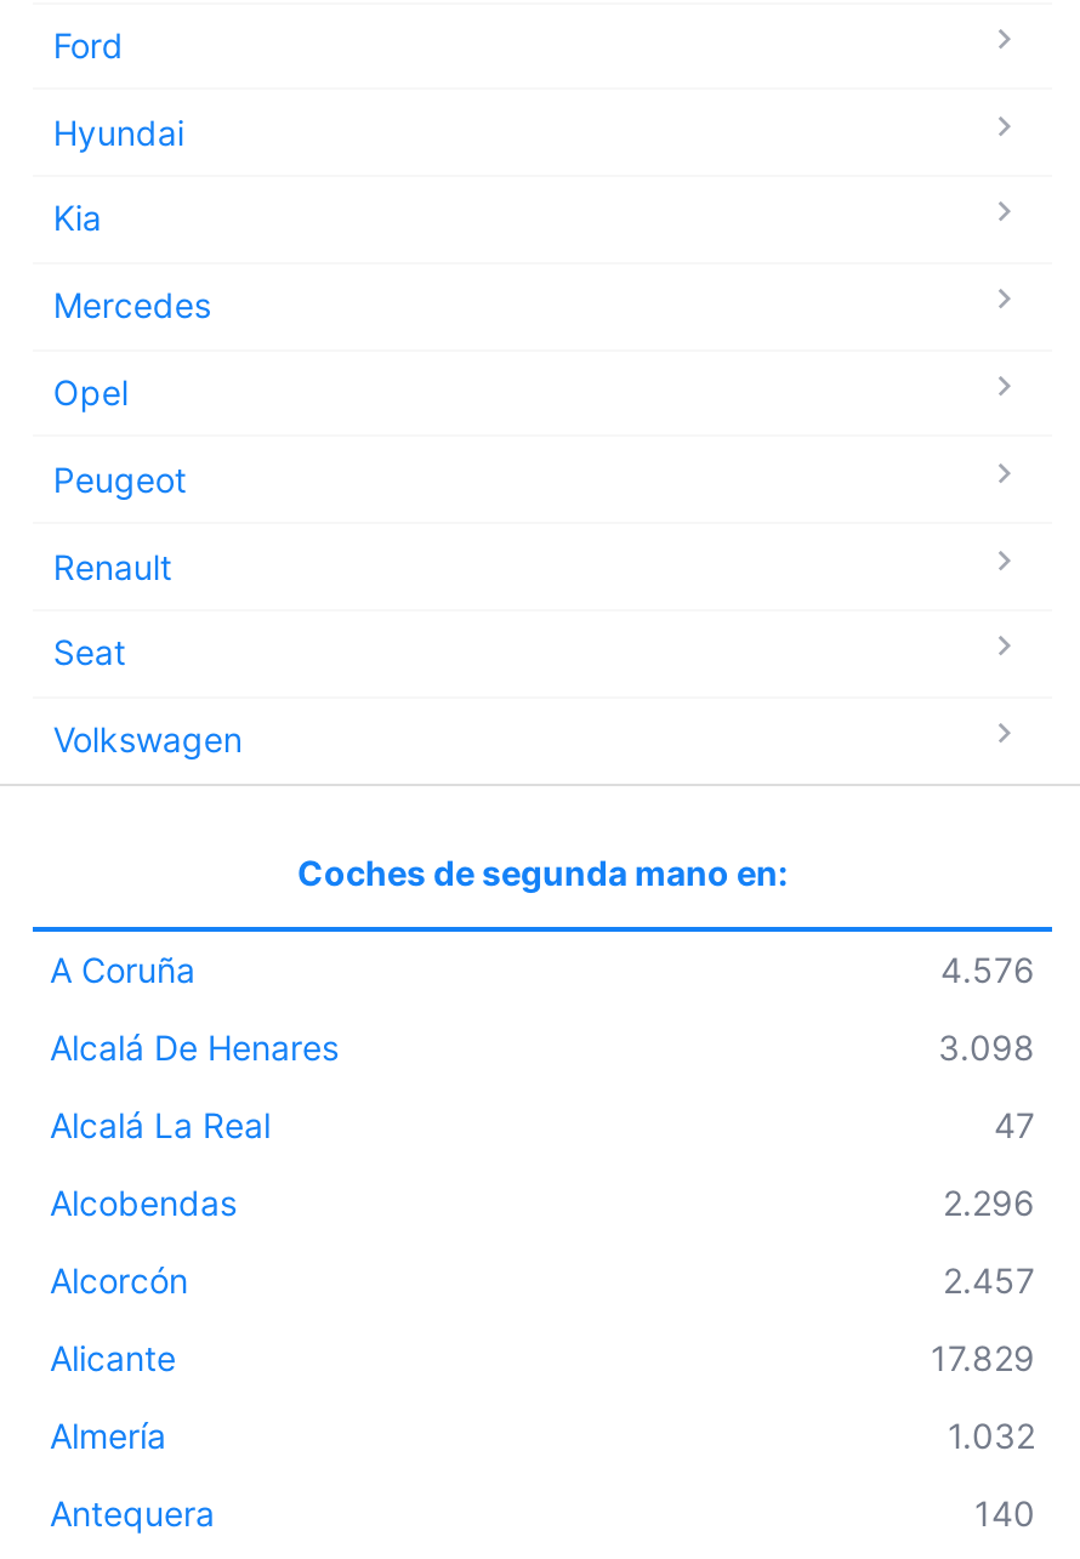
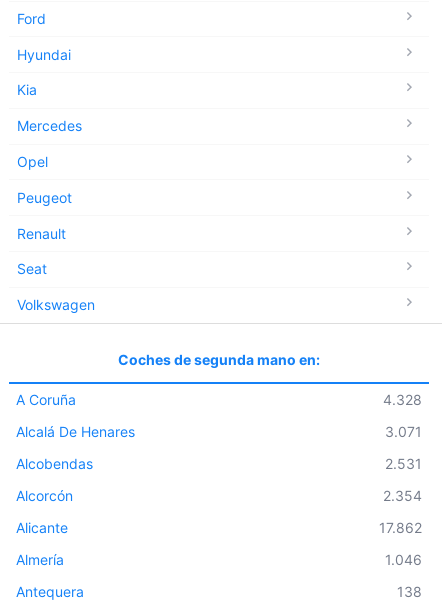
[940,948,1035,989] 4.576 -> [383,391,422,408] 4.328
[50,1025,1035,1144] 3.098 | Alcalá La Real | 47 -> [385,423,422,440] 3.071
[943,1181,1035,1222] 2.296 -> [385,455,422,472] 2.531
[943,1258,1035,1300] 2.457 -> [383,487,422,504] 2.354
[931,1336,1035,1377] 17.829 -> [379,519,422,536] 17.862
[948,1414,1035,1455] 1.032 -> [385,551,422,568] 1.046
[974,1491,1035,1533] 140 -> [397,583,422,600] 138

